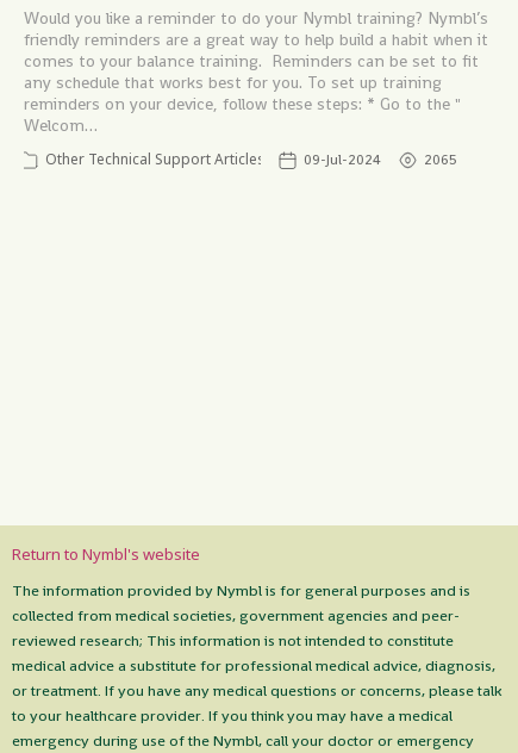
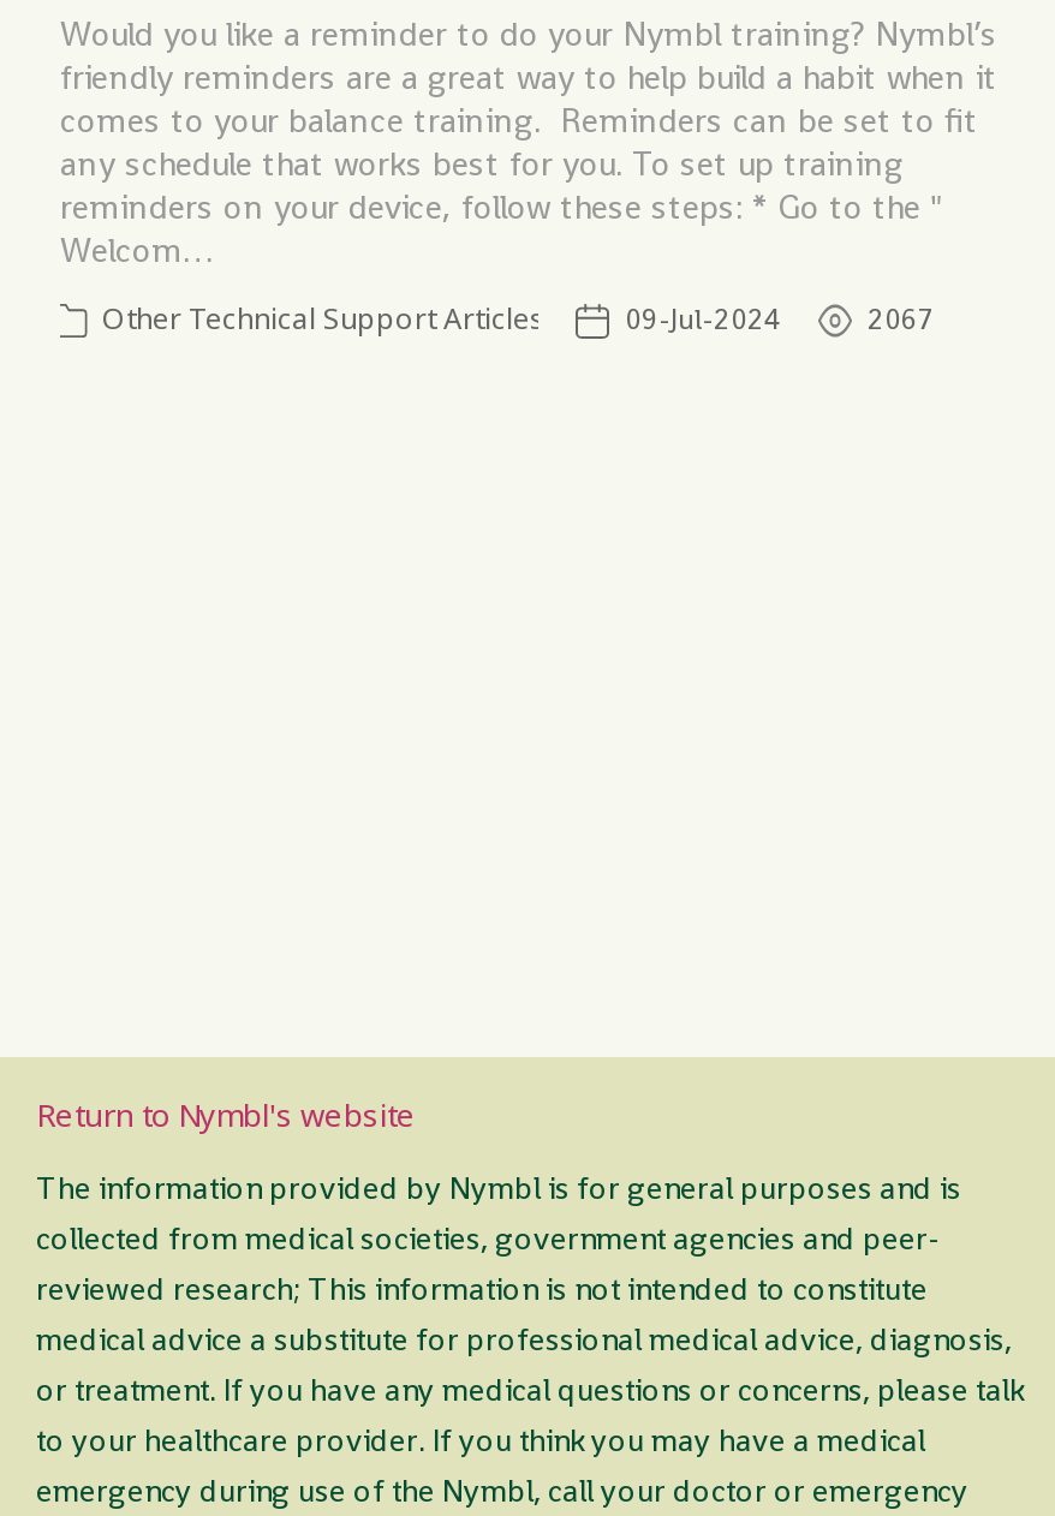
[424,150,457,169] 2065 -> [868,300,935,339] 2067

